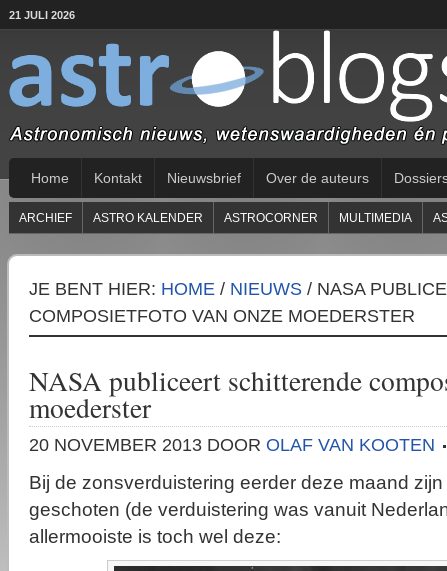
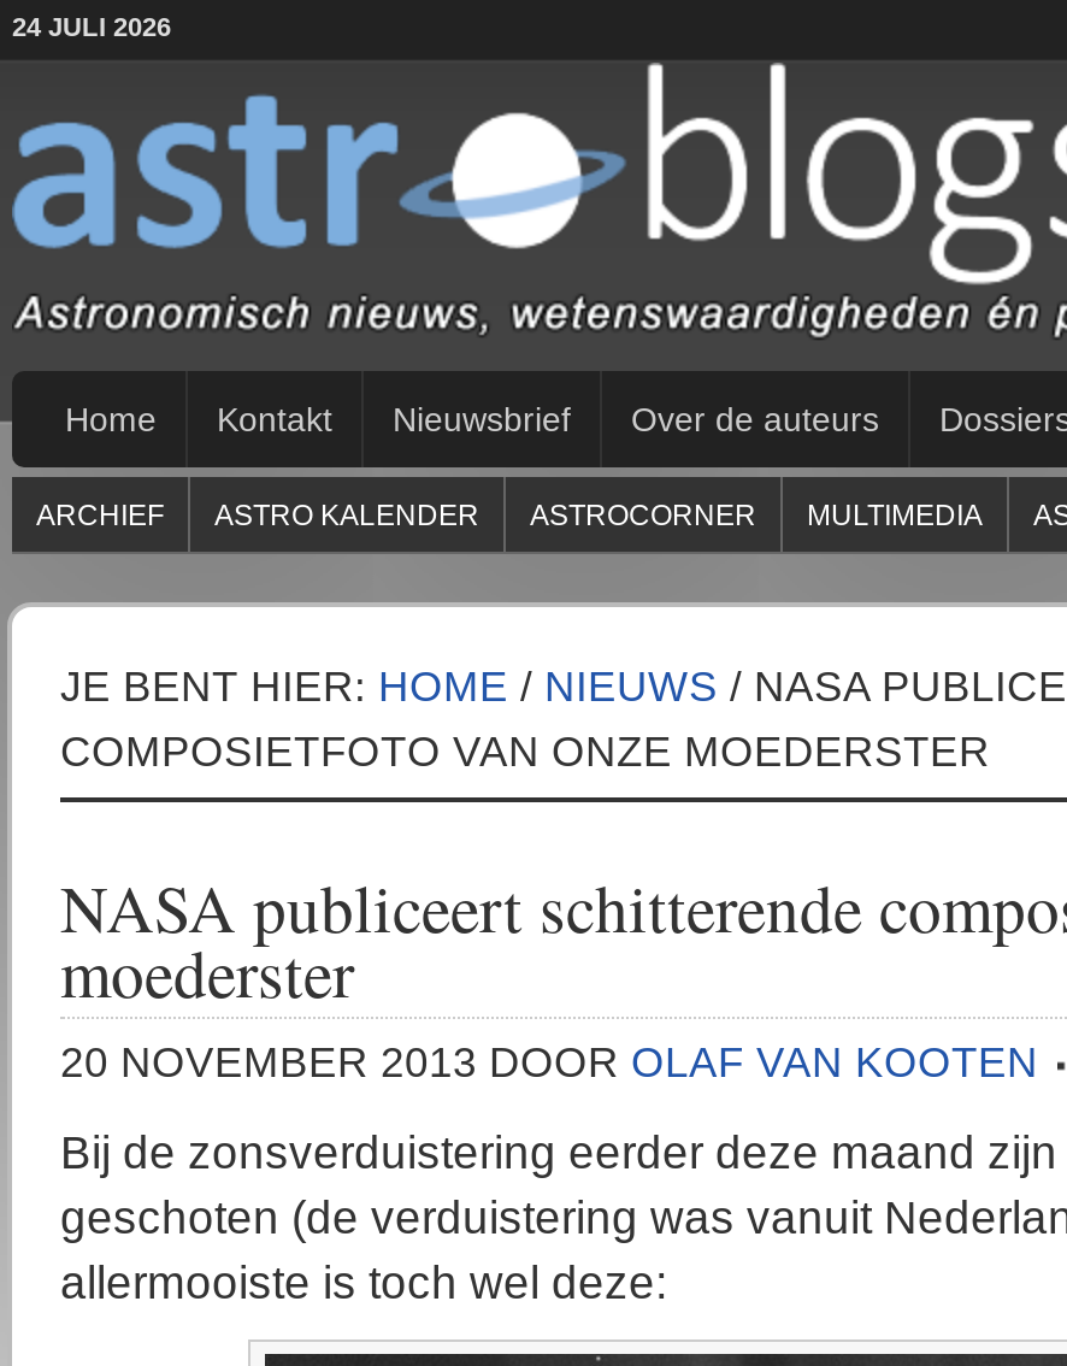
[9,9,75,21] 21 JULI 2026 -> [12,12,171,41] 24 JULI 2026

